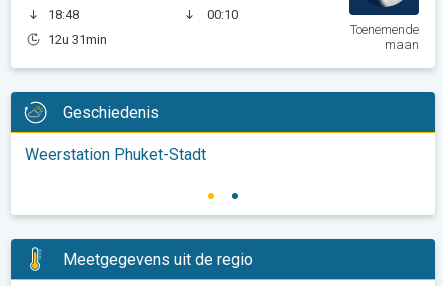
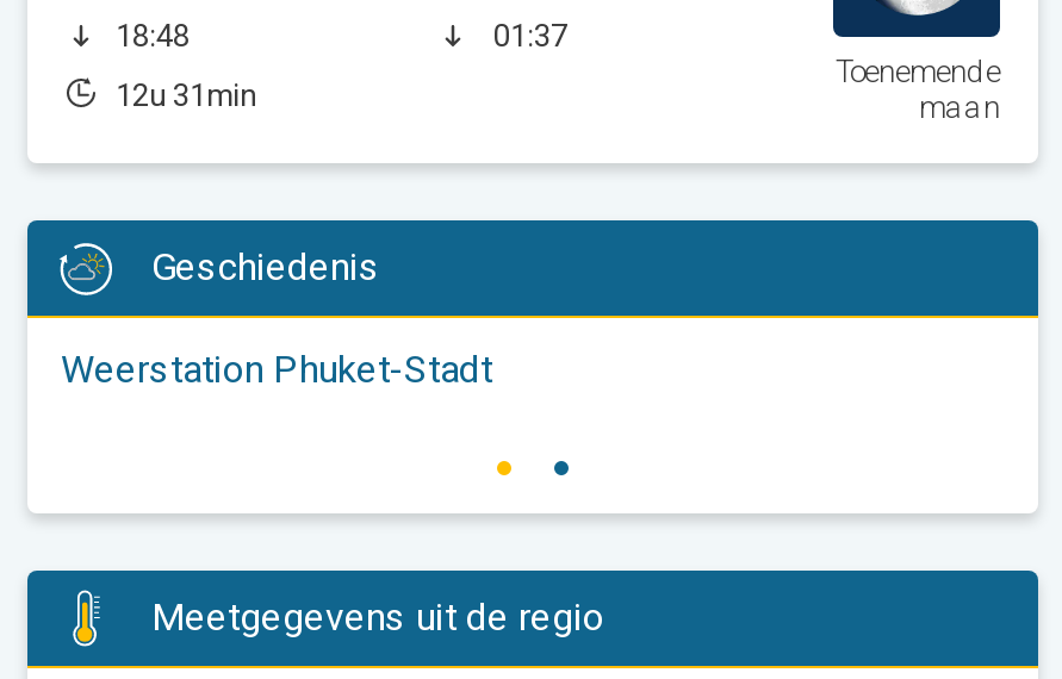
[206,7,237,22] 00:10 -> [493,17,567,53] 01:37

